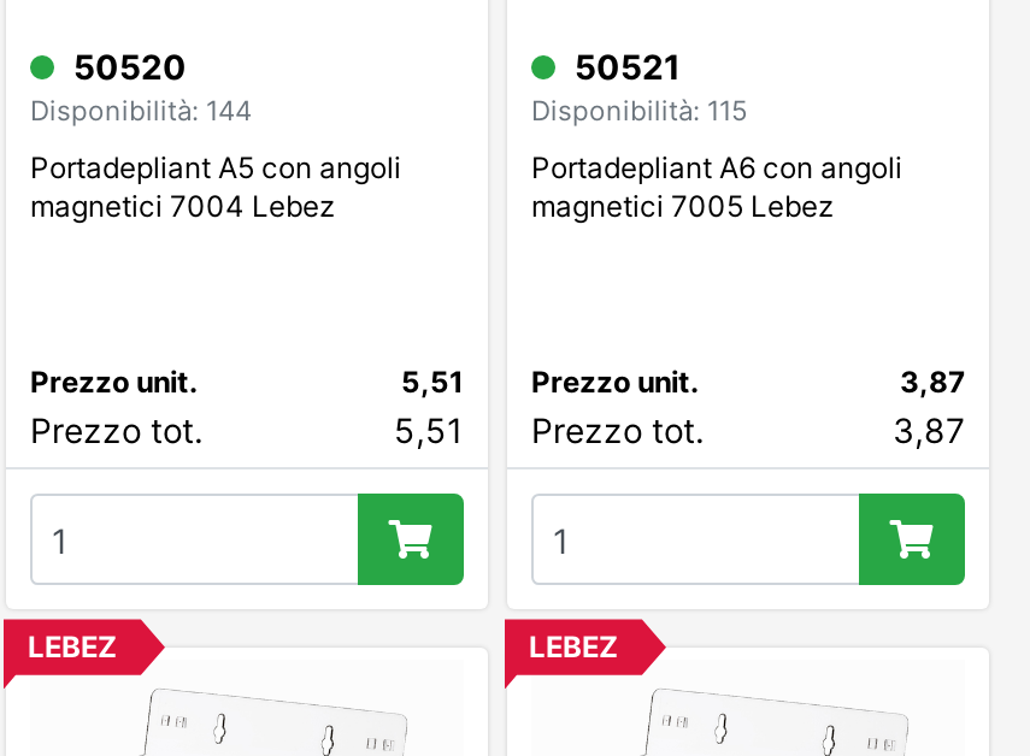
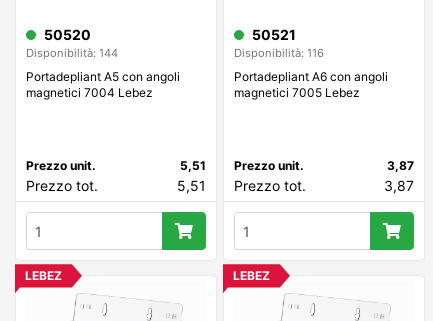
[531,94,748,128] Disponibilità: 115 -> [234,46,324,60] Disponibilità: 116

